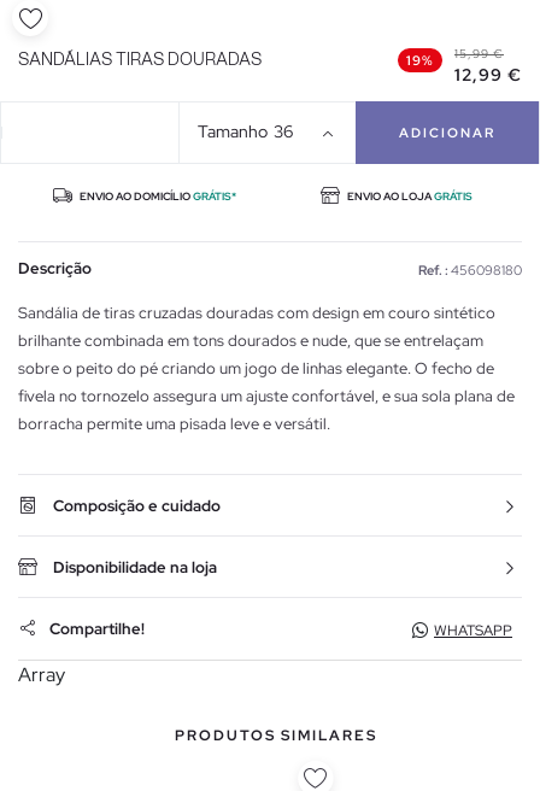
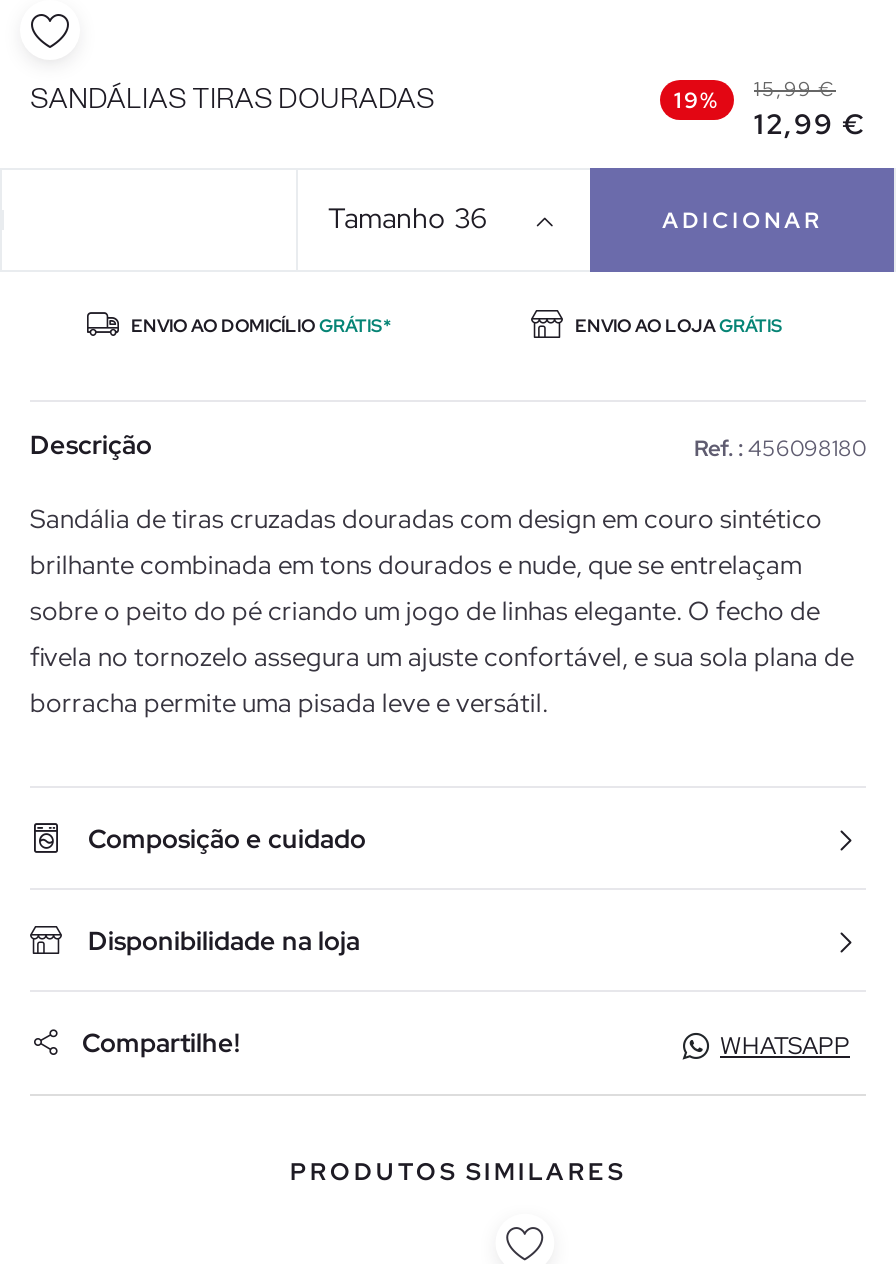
[18,662,65,687] Array -> none

